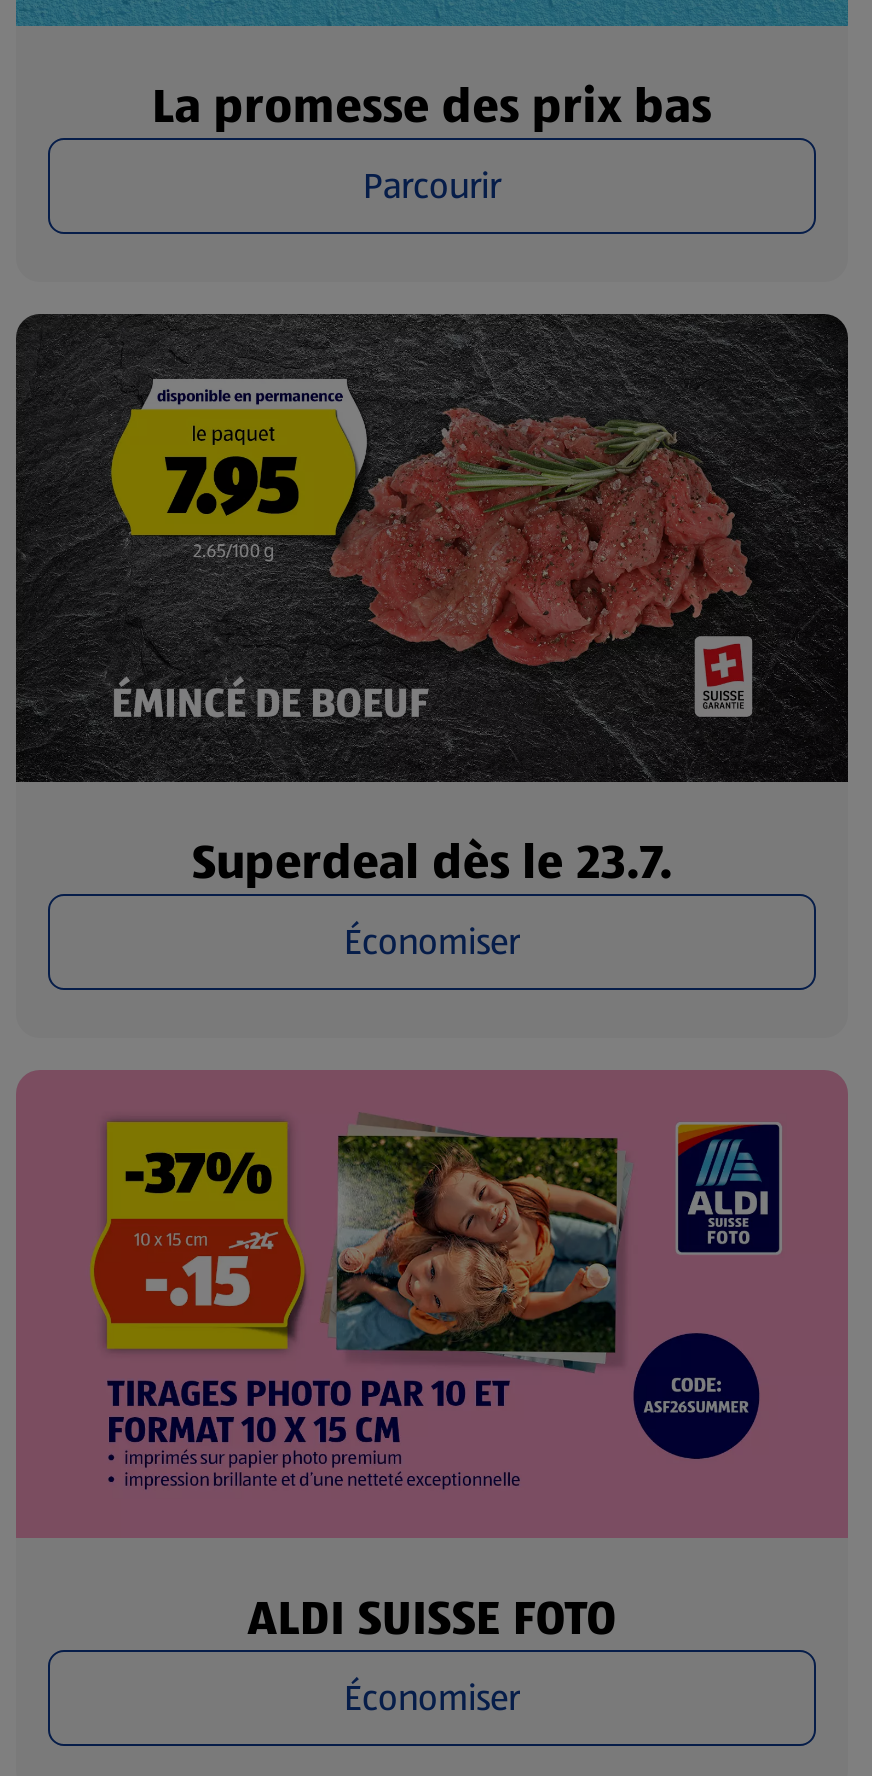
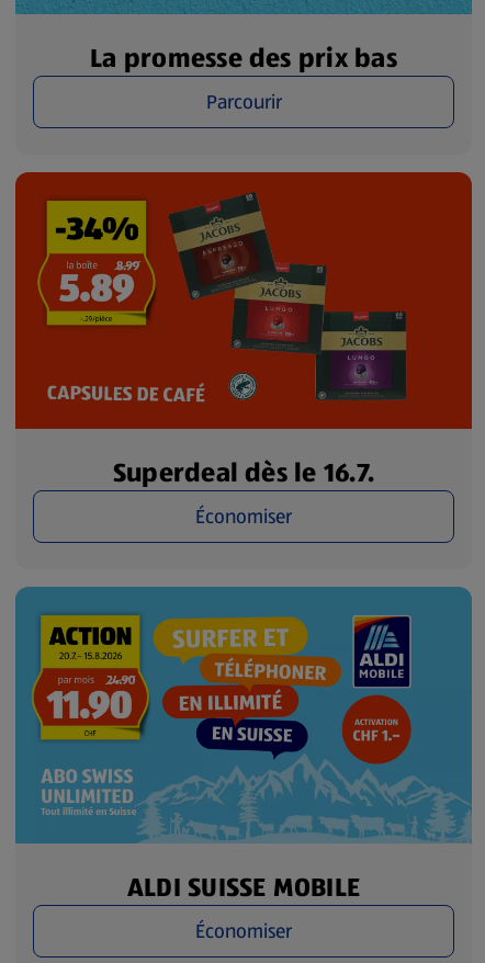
[14,312,850,896] [image] | Superdeal dès le 23.7. -> [14,171,473,491] [image] | Superdeal dès le 16.7.
[16,1070,848,1653] [image] | ALDI SUISSE FOTO -> [14,586,473,906] [image] | ALDI SUISSE MOBILE

